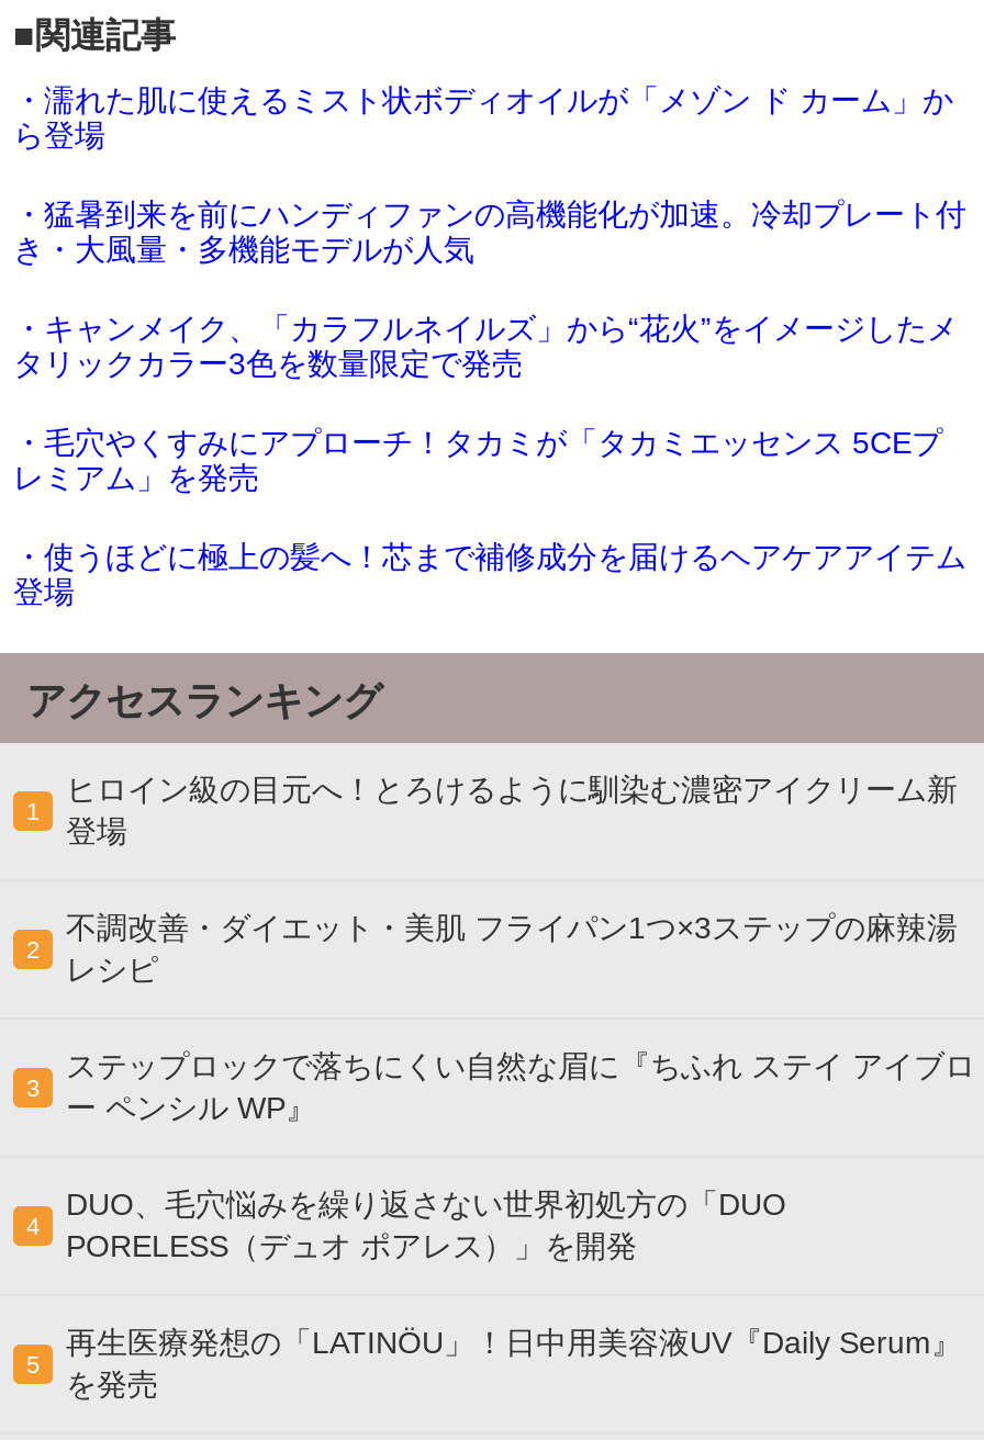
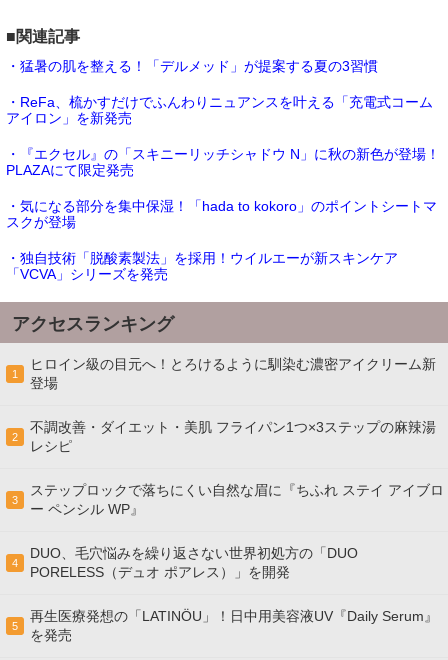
[13,82,953,152] ・濡れた肌に使えるミスト状ボディオイルが「メゾン ド カーム」か | ら登場 -> [6,58,378,74] ・猛暑の肌を整える！「デルメッド」が提案する夏の3習慣
[13,196,966,266] ・猛暑到来を前にハンディファンの高機能化が加速。冷却プレート付 | き・大風量・多機能モデルが人気 -> [6,94,433,126] ・ReFa、梳かすだけでふんわりニュアンスを叶える「充電式コーム | アイロン」を新発売
[13,310,958,380] ・キャンメイク、「カラフルネイルズ」から“花火”をイメージしたメ | タリックカラー3色を数量限定で発売 -> [6,146,440,178] ・『エクセル』の「スキニーリッチシャドウ N」に秋の新色が登場！ | PLAZAにて限定発売
[13,424,942,494] ・毛穴やくすみにアプローチ！タカミが「タカミエッセンス 5CEプ | レミアム」を発売 -> [6,198,437,230] ・気になる部分を集中保湿！「hada to kokoro」のポイントシートマ | スクが登場
[13,538,966,608] ・使うほどに極上の髪へ！芯まで補修成分を届けるヘアケアアイテム | 登場 -> [6,250,398,282] ・独自技術「脱酸素製法」を採用！ウイルエーが新スキンケア | 「VCVA」シリーズを発売

